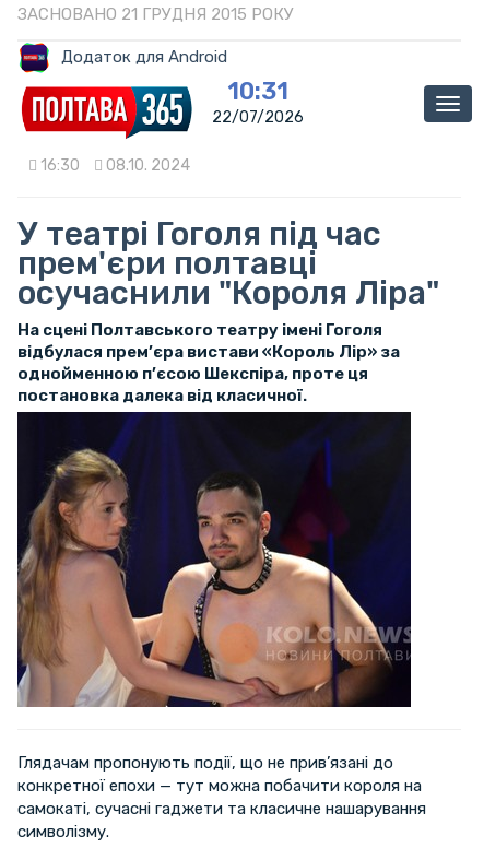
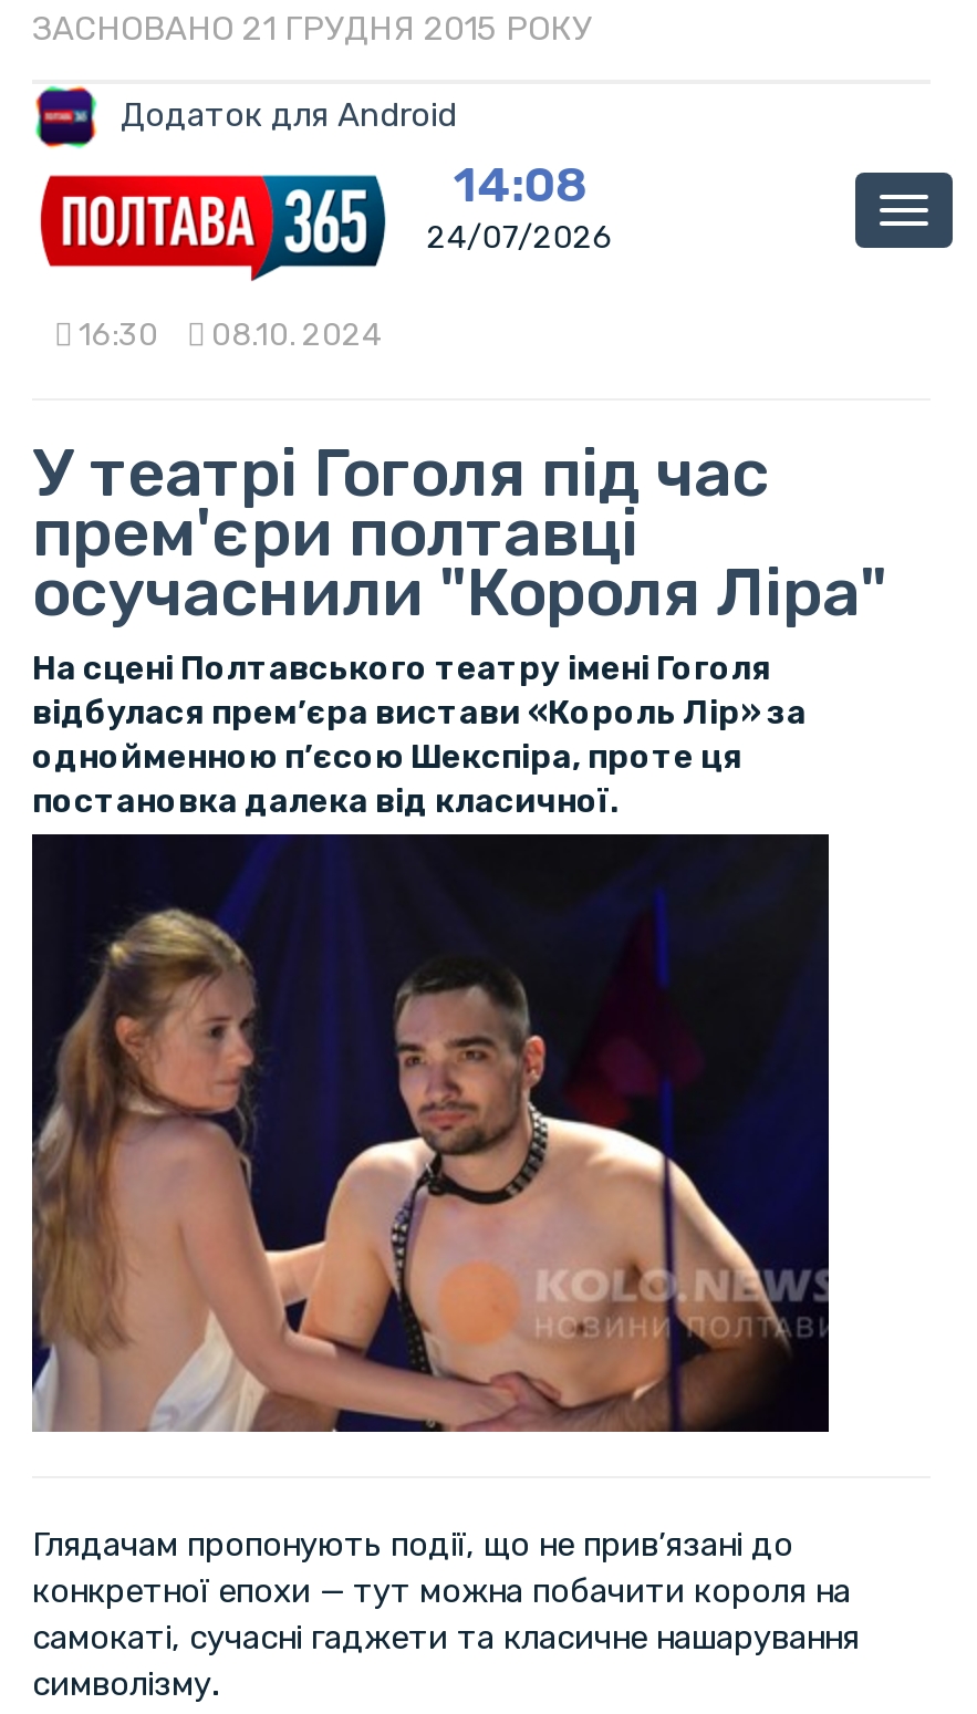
[228,76,289,106] 10:31 -> [453,155,586,215] 14:08
[212,108,304,127] 22/07/2026 -> [427,219,613,257] 24/07/2026

